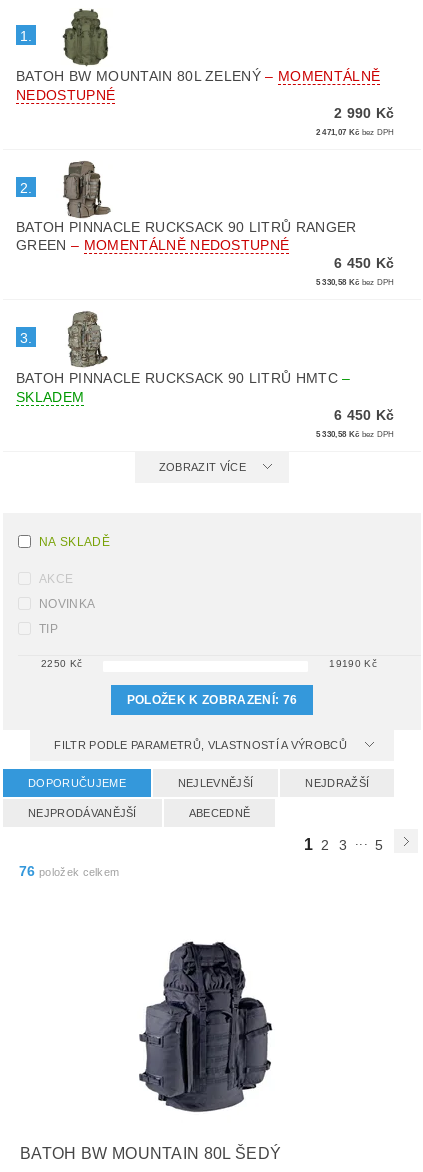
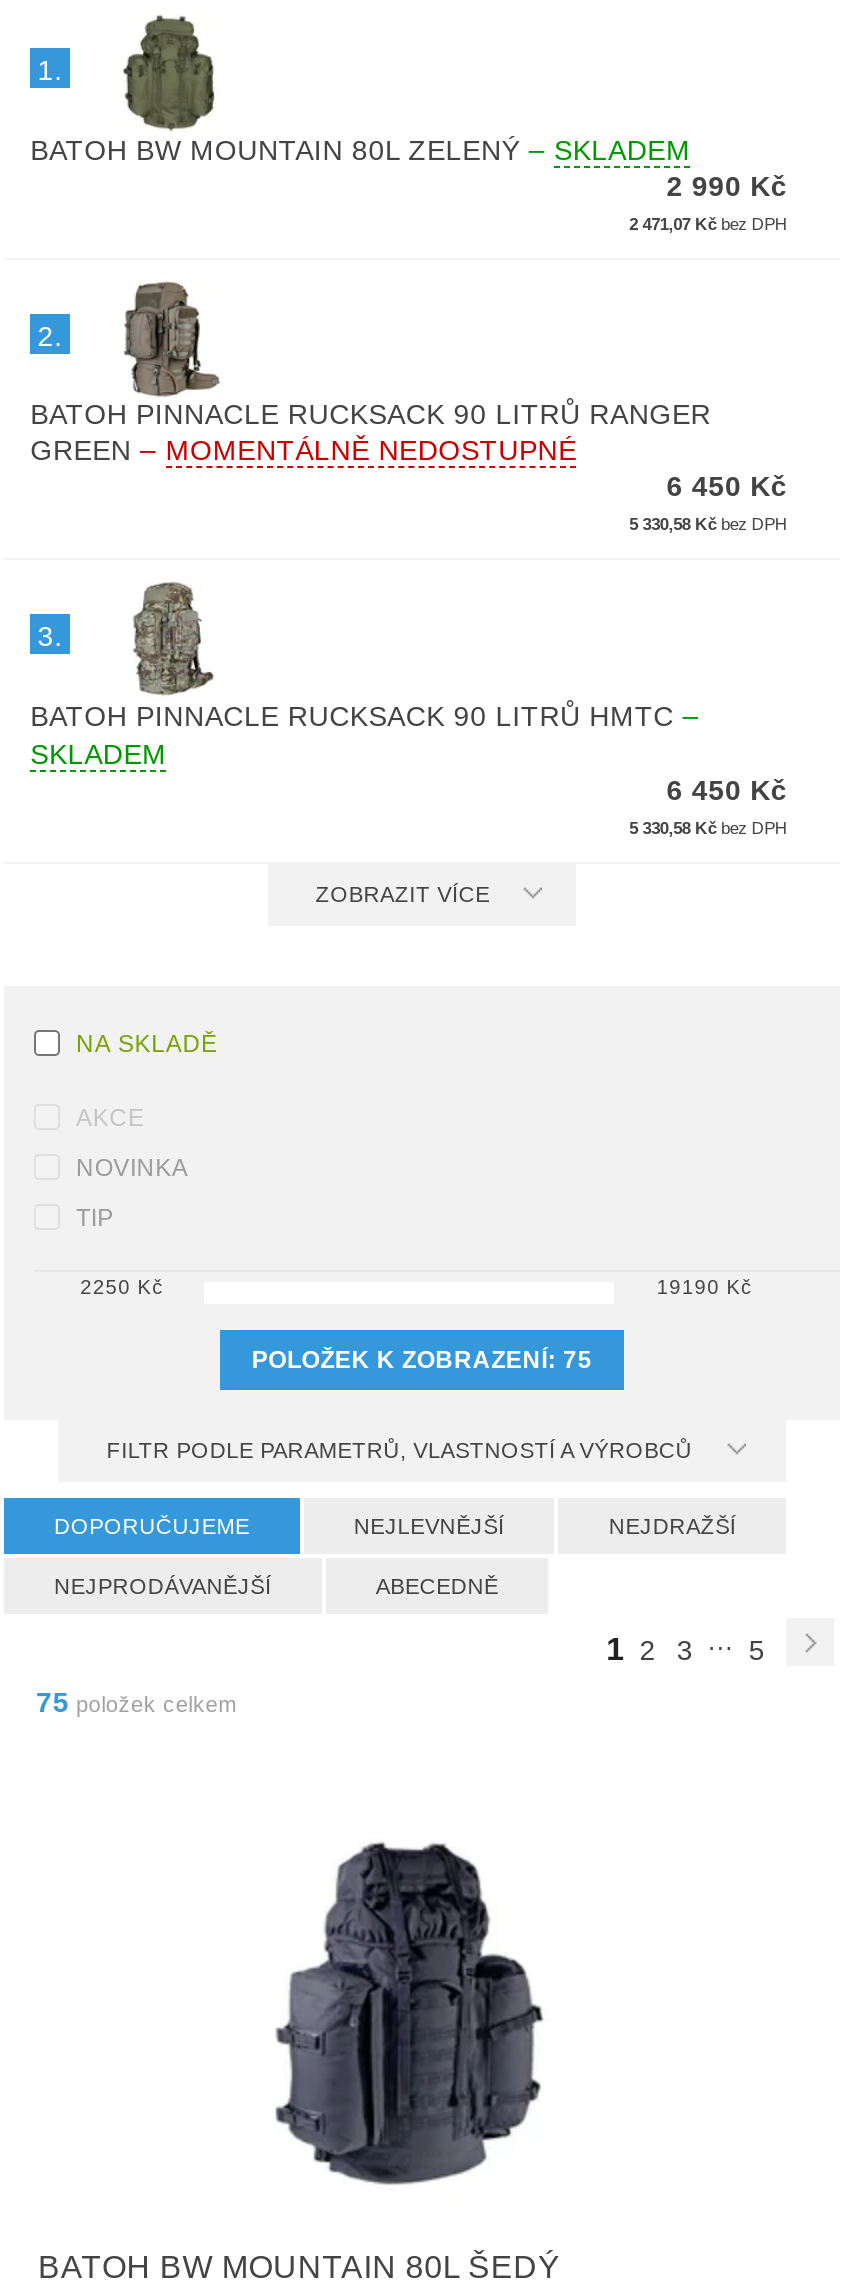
[16,68,380,103] BATOH BW MOUNTAIN 80L ZELENÝ – MOMENTÁLNĚ | NEDOSTUPNÉ -> [30,134,691,166] BATOH BW MOUNTAIN 80L ZELENÝ – SKLADEM
[127,693,297,707] POLOŽEK K ZOBRAZENÍ: 76 -> [252,1346,592,1374] POLOŽEK K ZOBRAZENÍ: 75
[19,863,119,879] 76 položek celkem -> [36,1686,237,1718] 75 položek celkem

